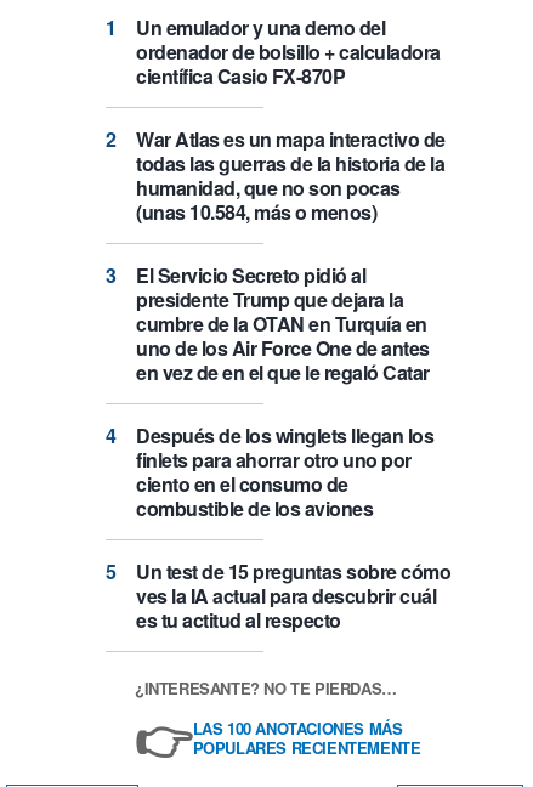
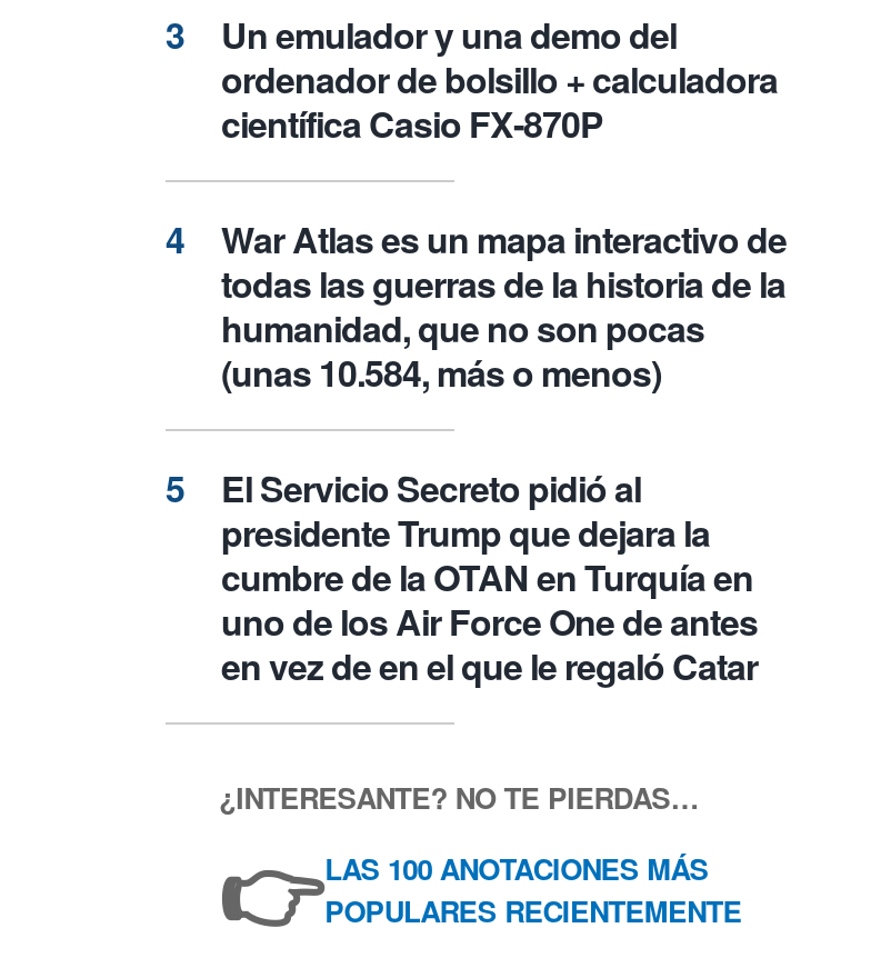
[136,421,450,634] Después de los winglets llegan los | finlets para ahorrar otro uno por | ciento en el consumo de | combustible de los aviones | Un test de 15 preguntas sobre cómo | ves la IA actual para descubrir cuál | es tu actitud al respecto -> none

